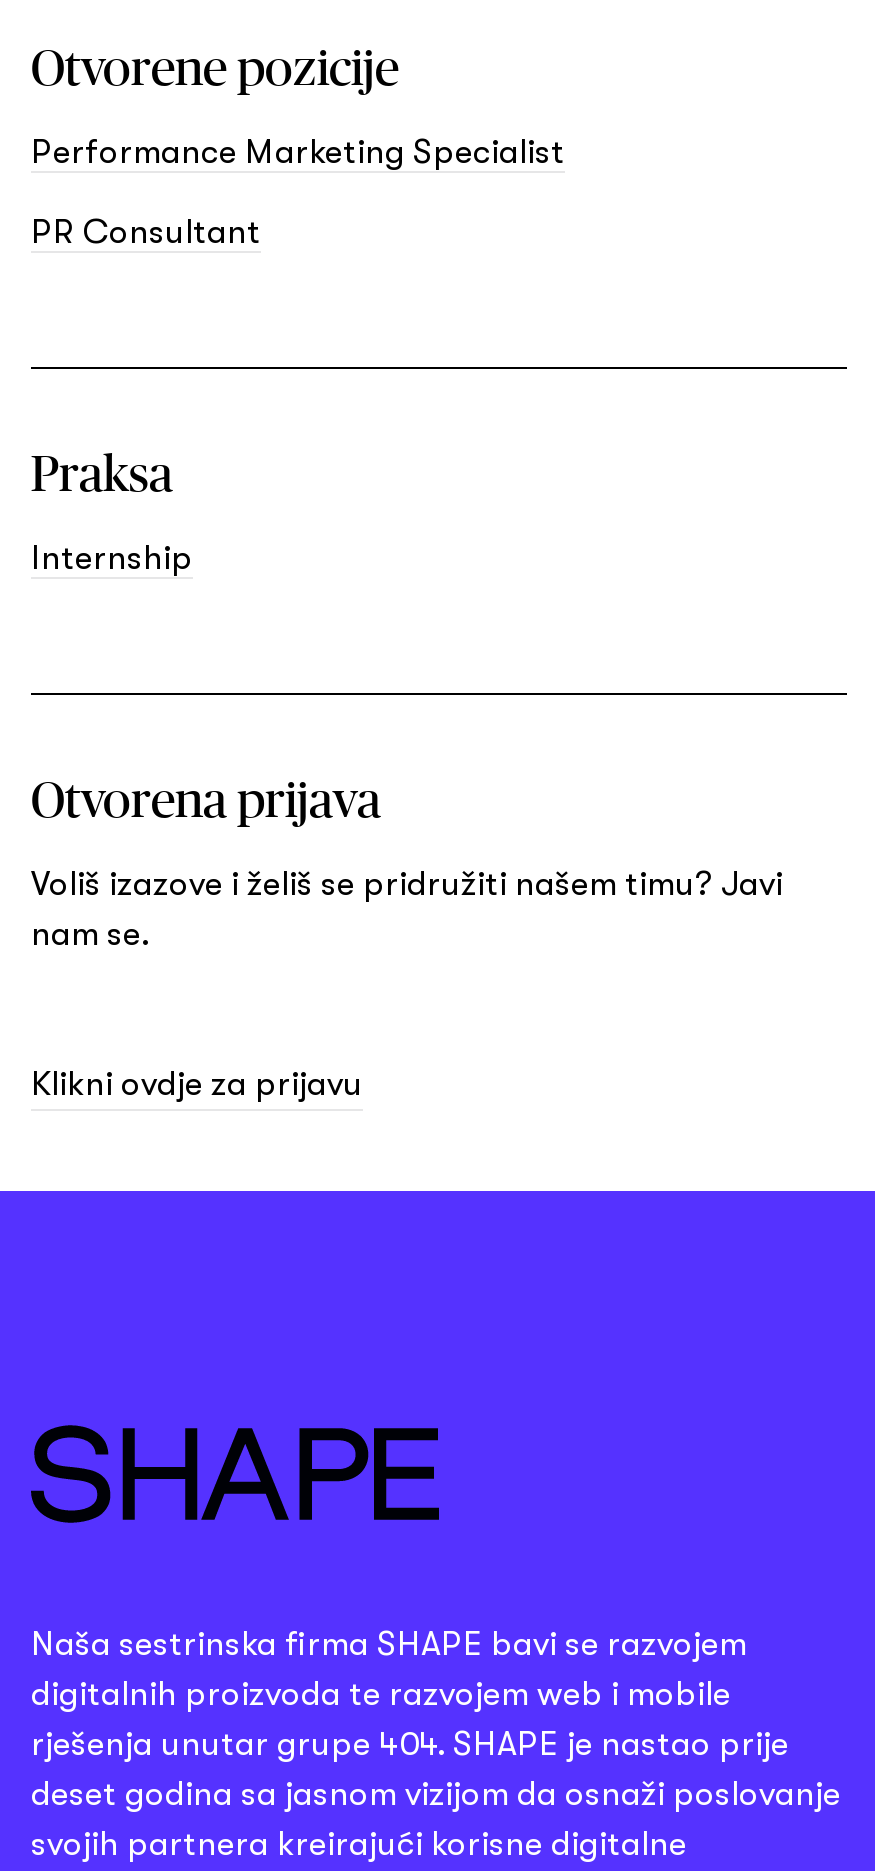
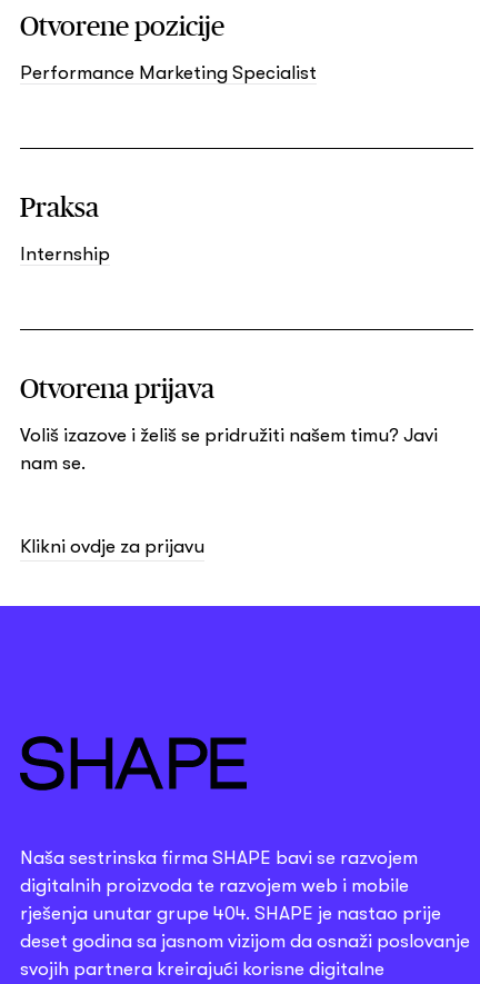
[31,213,261,251] PR Consultant -> none

